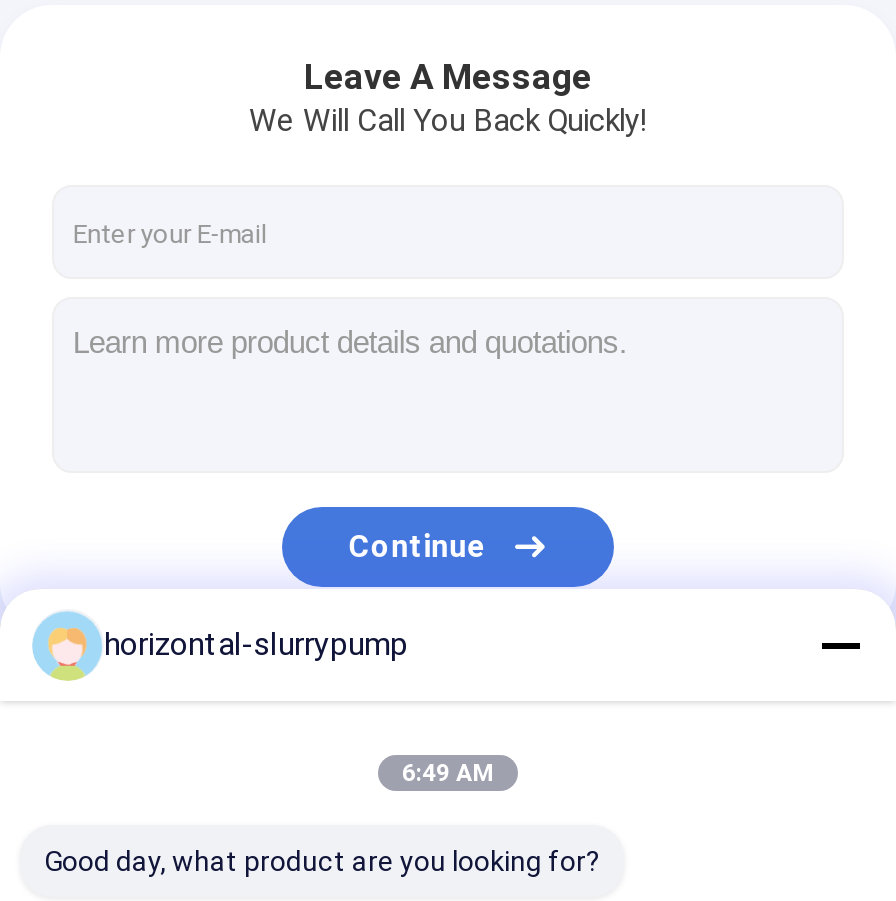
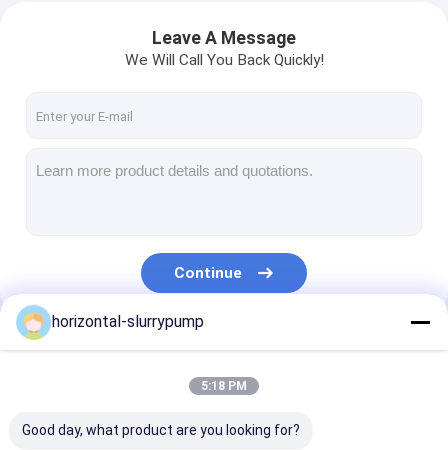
[402,759,494,787] 6:49 AM -> [201,379,247,393] 5:18 PM

